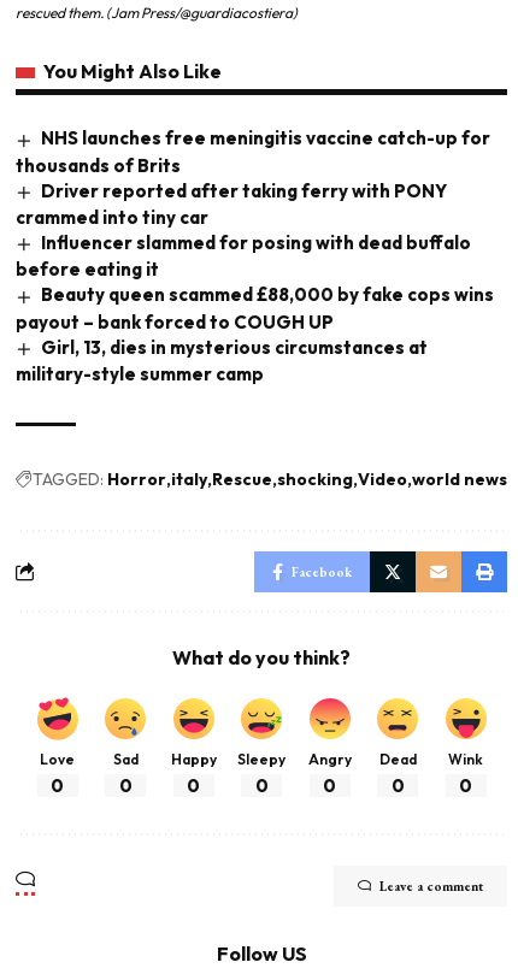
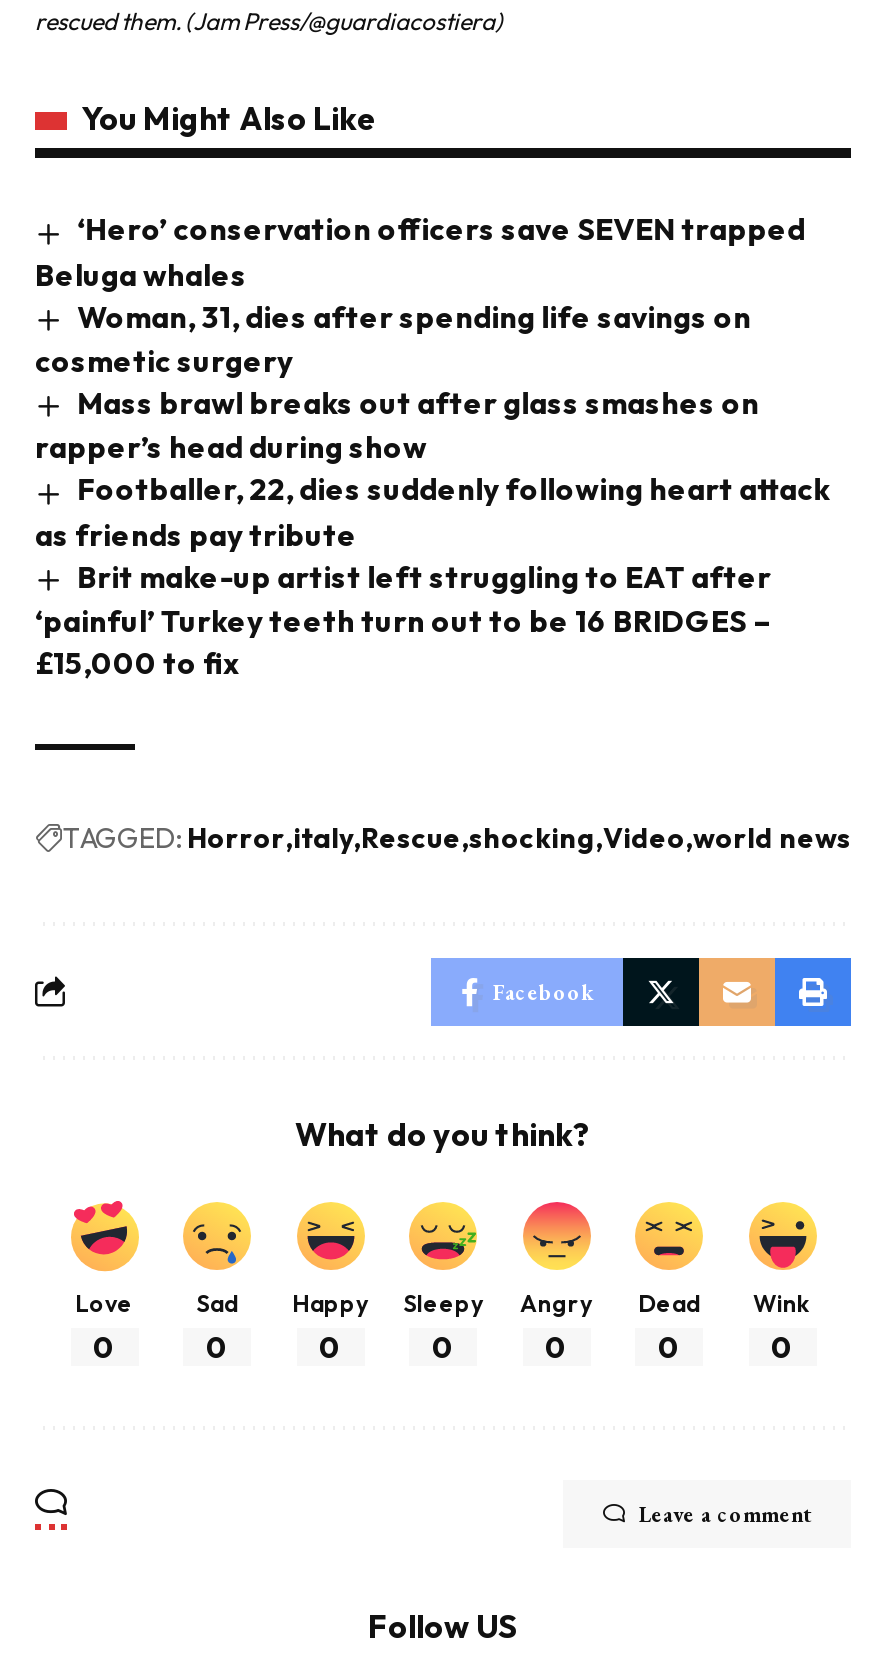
[16,127,494,385] NHS launches free meningitis vaccine catch-up for | thousands of Brits | Driver reported after taking ferry with PONY | crammed into tiny car | Influencer slammed for posing with dead buffalo | before eating it | Beauty queen scammed £88,000 by fake cops wins | payout – bank forced to COUGH UP | Girl, 13, dies in mysterious circumstances at | military-style summer camp -> [35,210,829,682] ‘Hero’ conservation officers save SEVEN trapped | Beluga whales | Woman, 31, dies after spending life savings on | cosmetic surgery | Mass brawl breaks out after glass smashes on | rapper’s head during show | Footballer, 22, dies suddenly following heart attack | as friends pay tribute | Brit make-up artist left struggling to EAT after | ‘painful’ Turkey teeth turn out to be 16 BRIDGES – | £15,000 to fix

